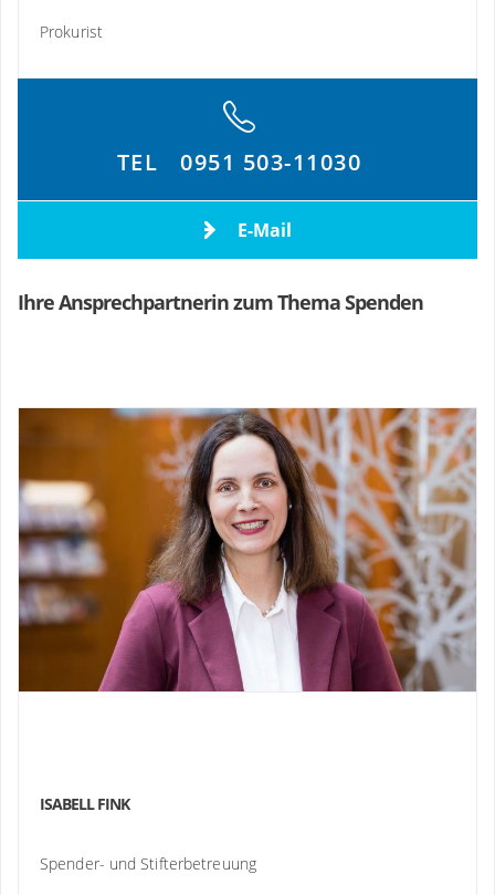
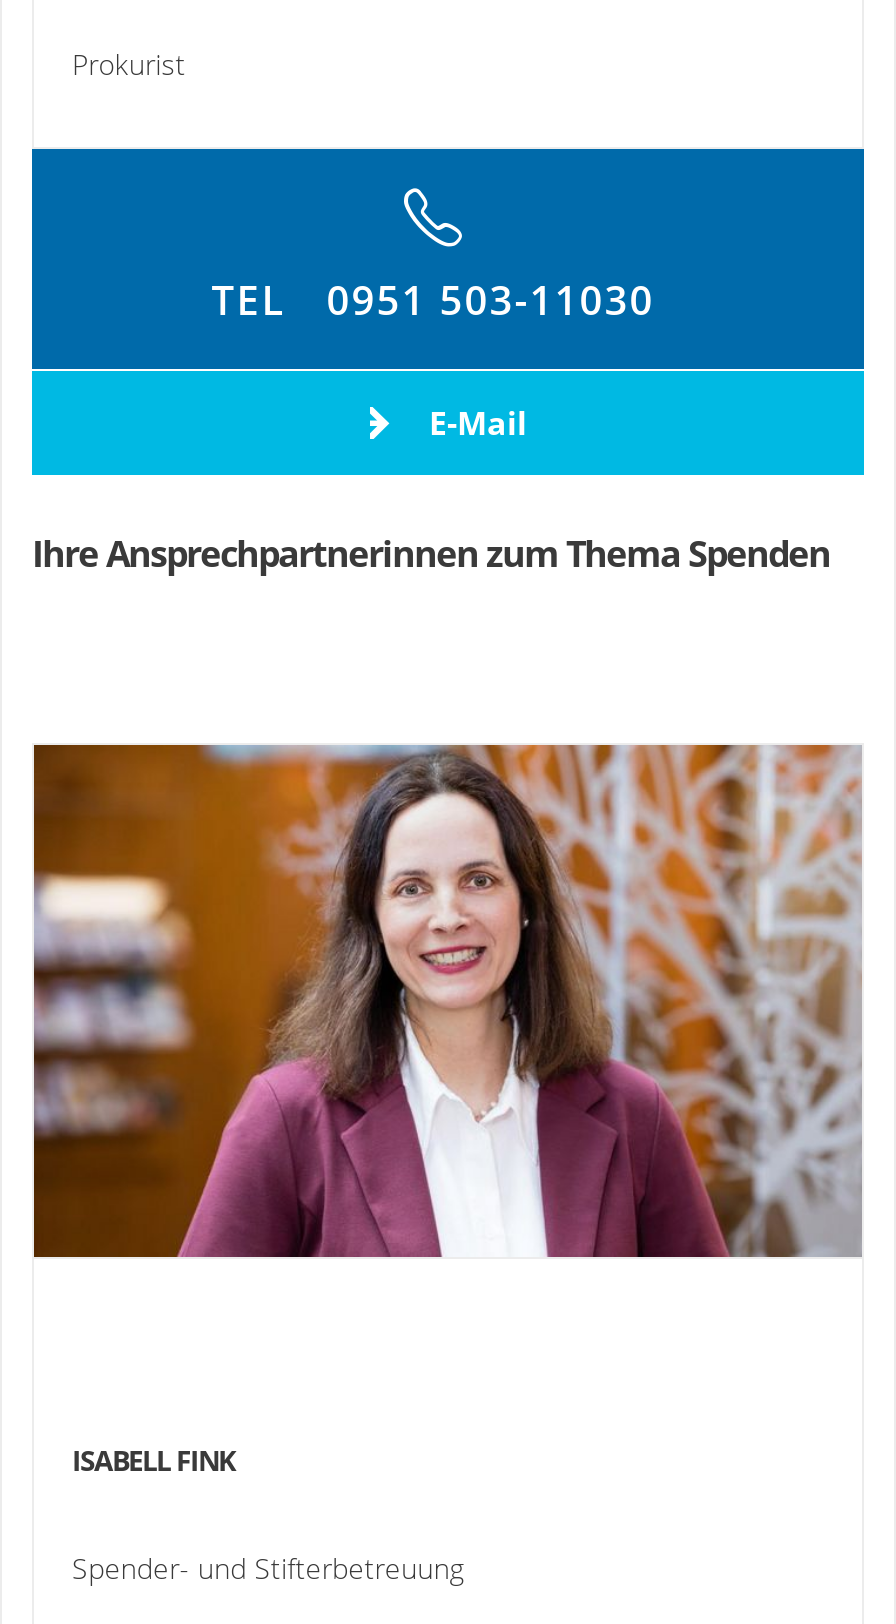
[18,289,423,316] Ihre Ansprechpartnerin zum Thema Spenden -> [32,529,830,577] Ihre Ansprechpartnerinnen zum Thema Spenden

